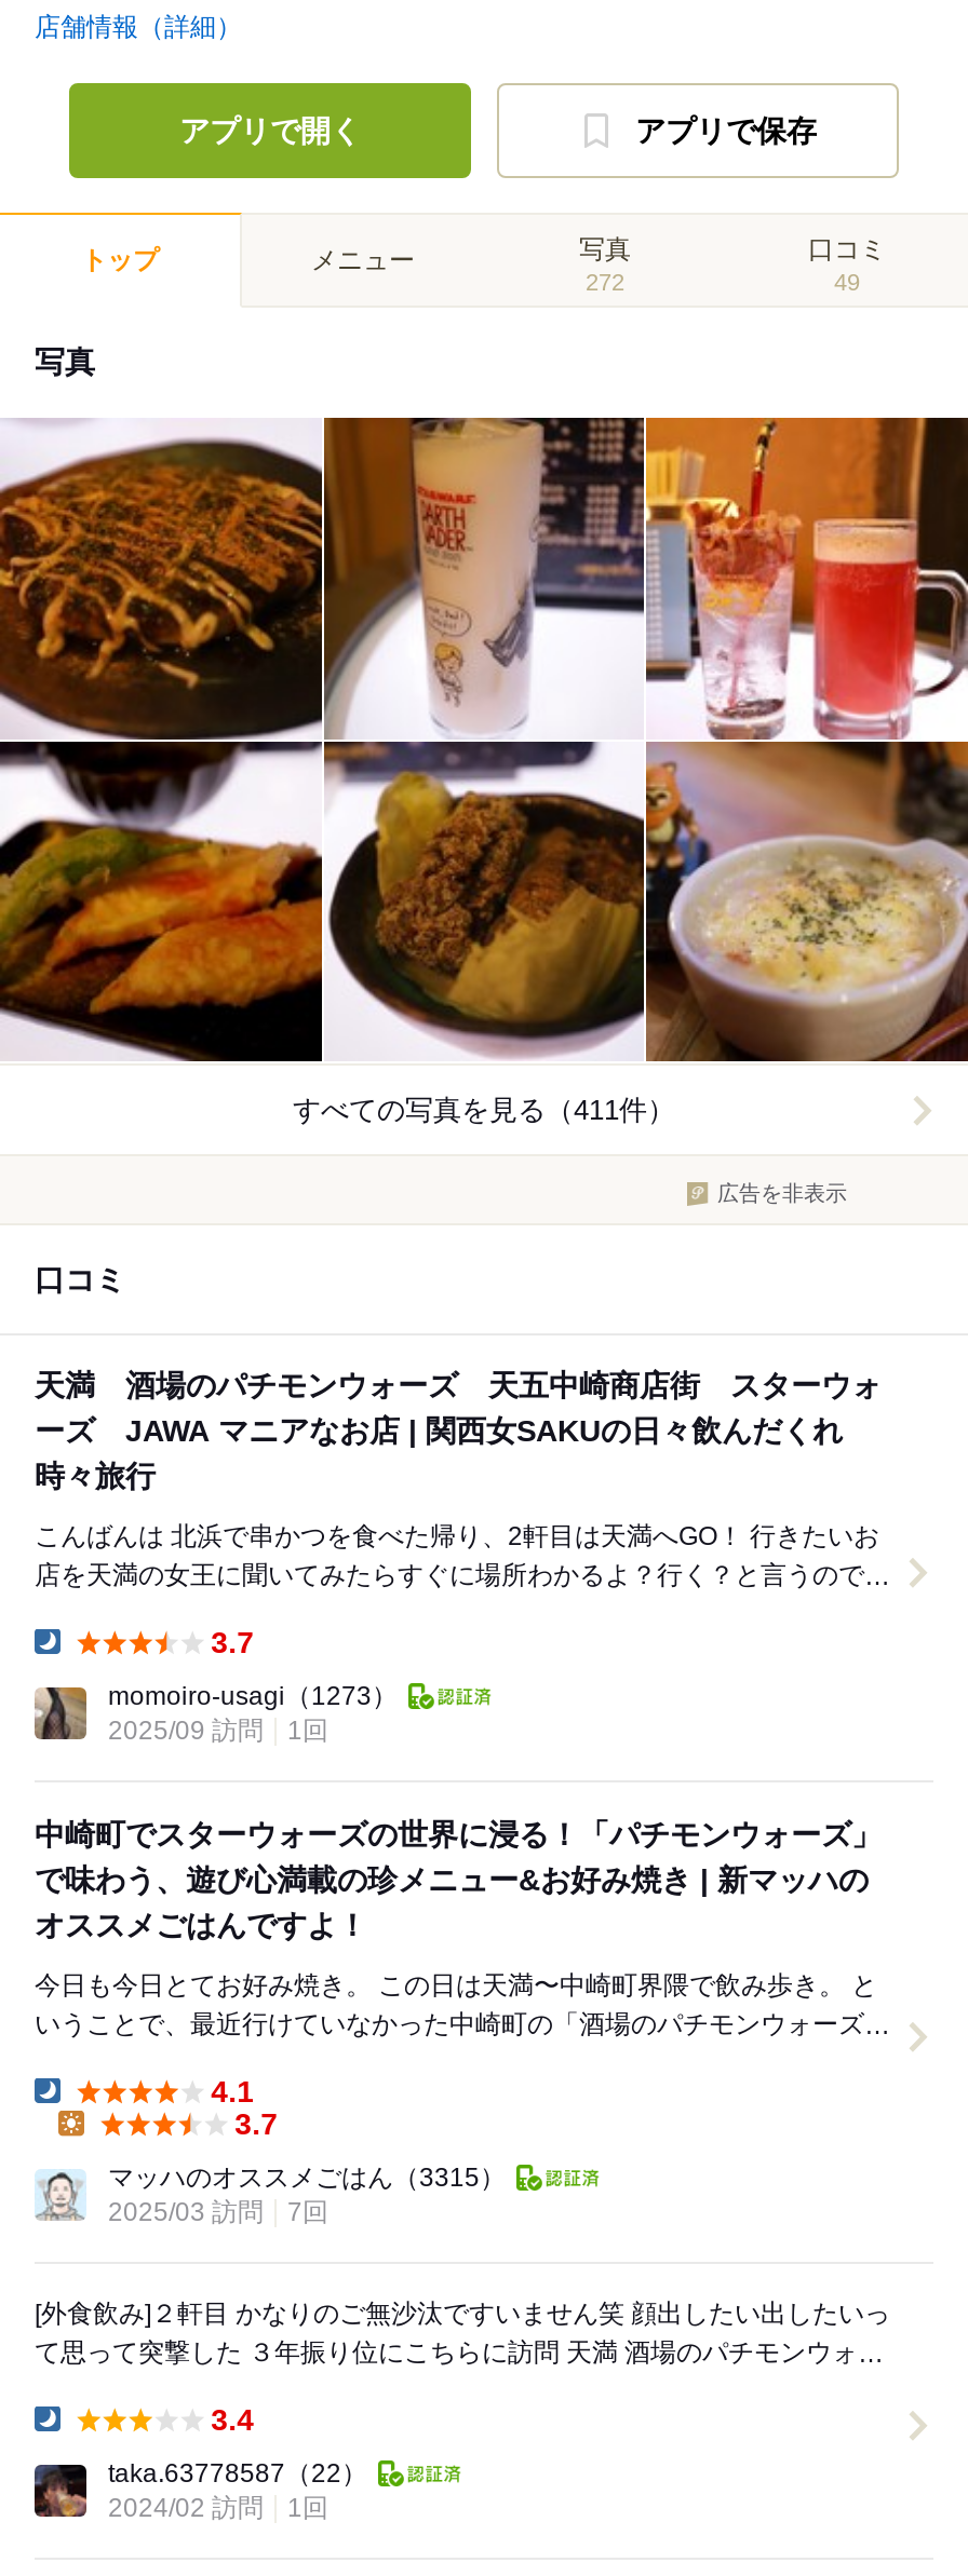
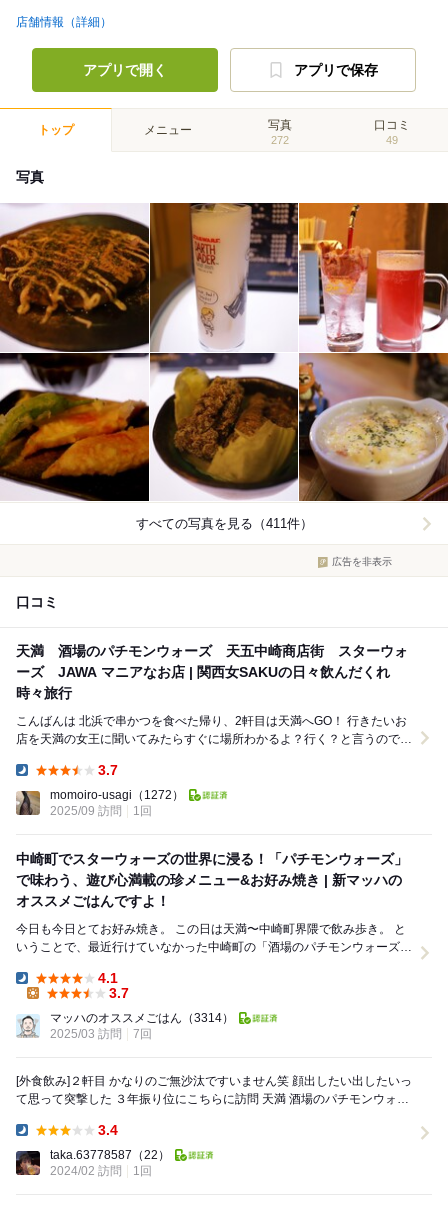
[108,1682,398,1712] momoiro-usagi（1273） -> [50,788,184,802] momoiro-usagi（1272）
[108,2163,506,2193] マッハのオススメごはん（3315） -> [50,1011,234,1025] マッハのオススメごはん（3314）

